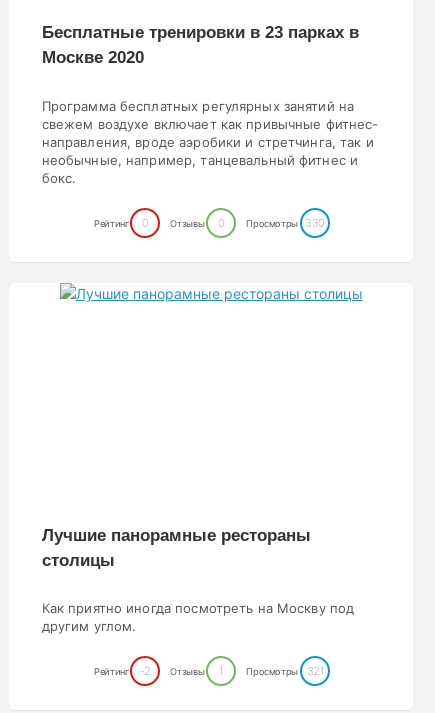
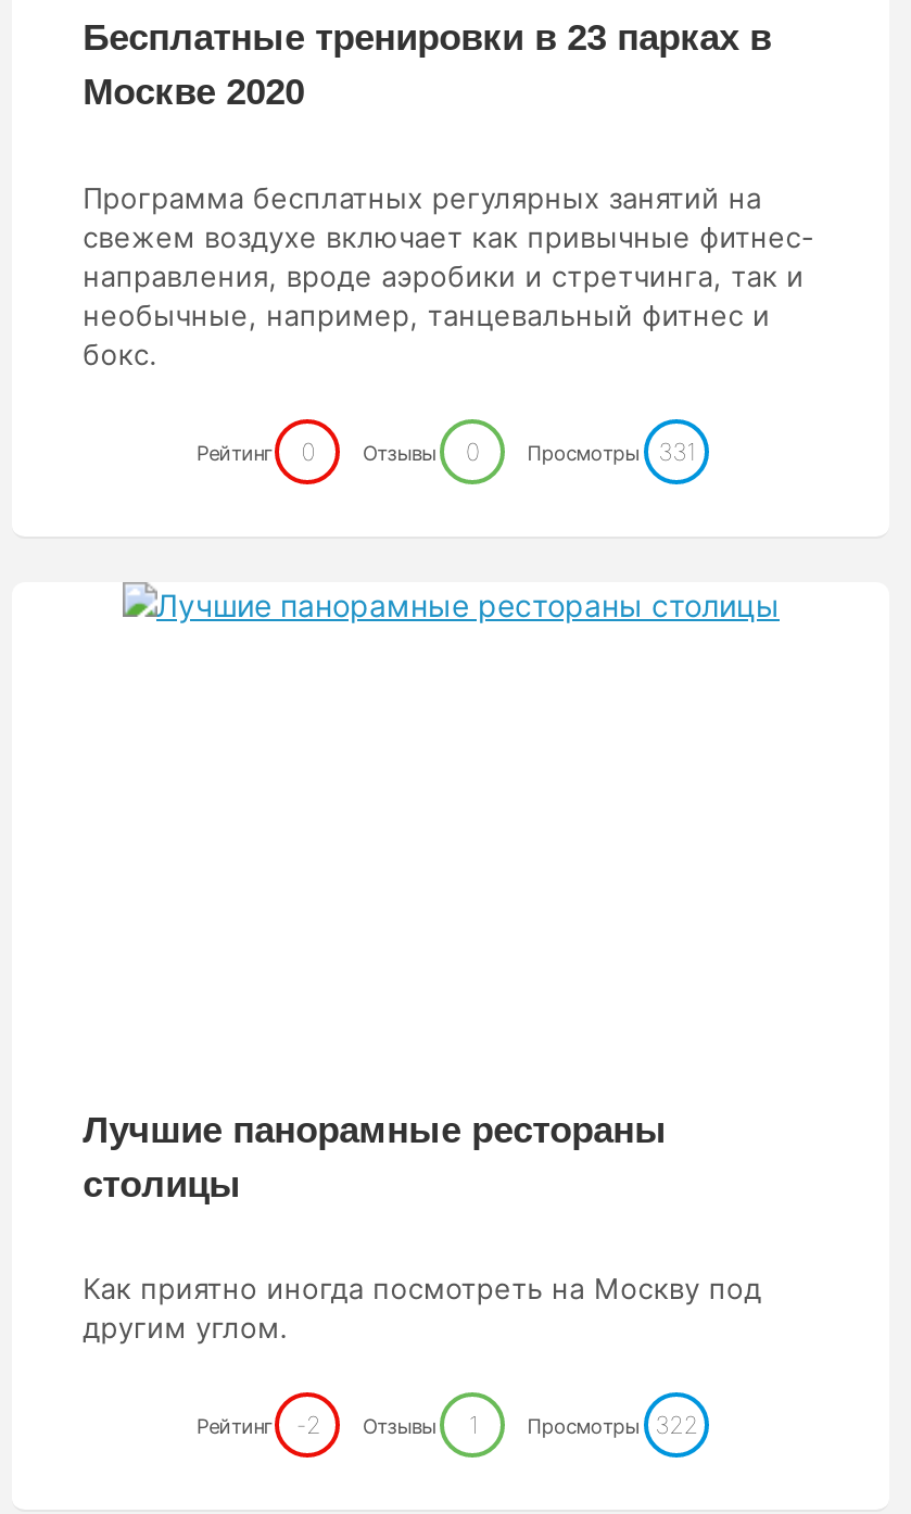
[94,216,325,230] Рейтинг 0 Отзывы 0 Просмотры 330 -> [197,436,694,466] Рейтинг 0 Отзывы 0 Просмотры 331
[246,664,323,678] Просмотры 321 -> [527,1410,698,1441] Просмотры 322

